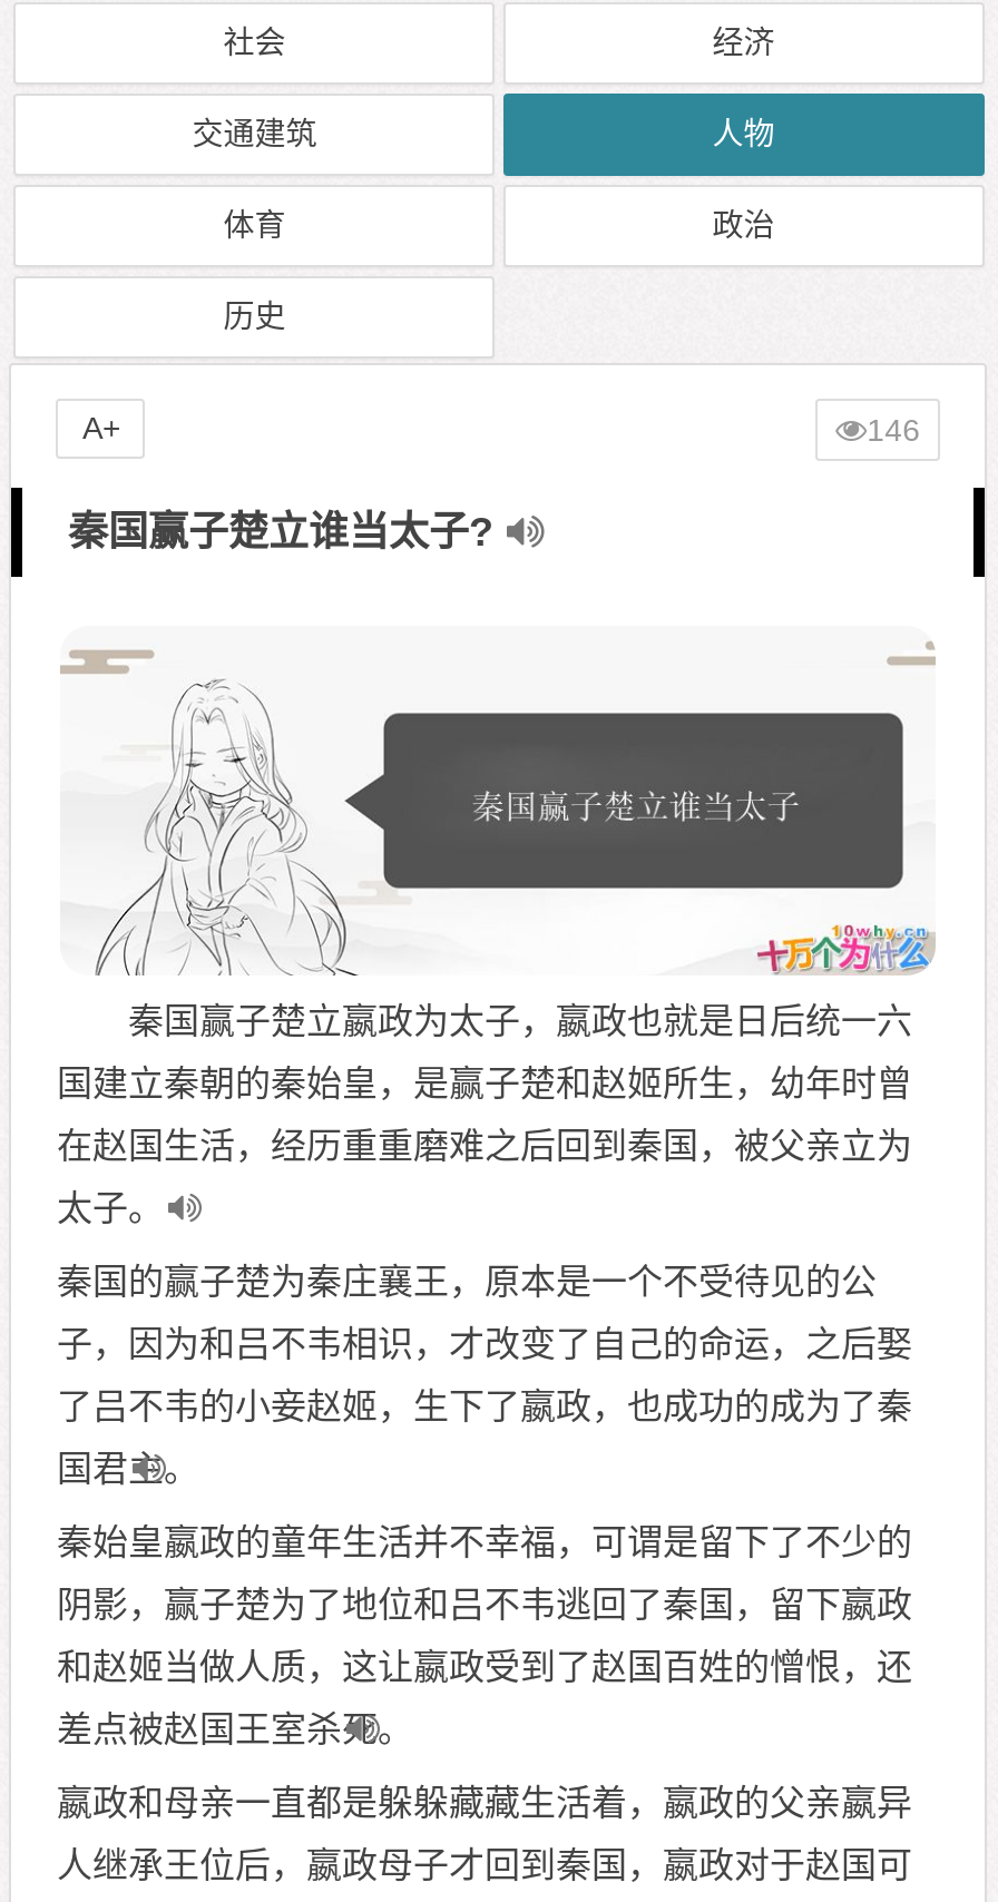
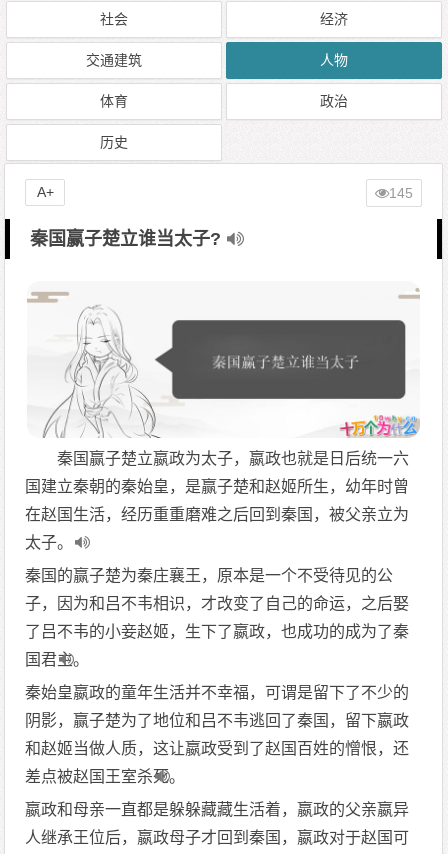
[867,412,920,448] 146 -> [389,185,413,201] 145

